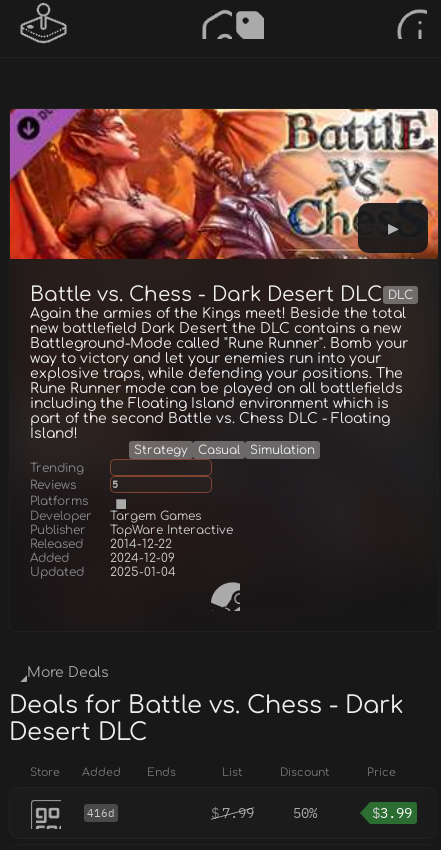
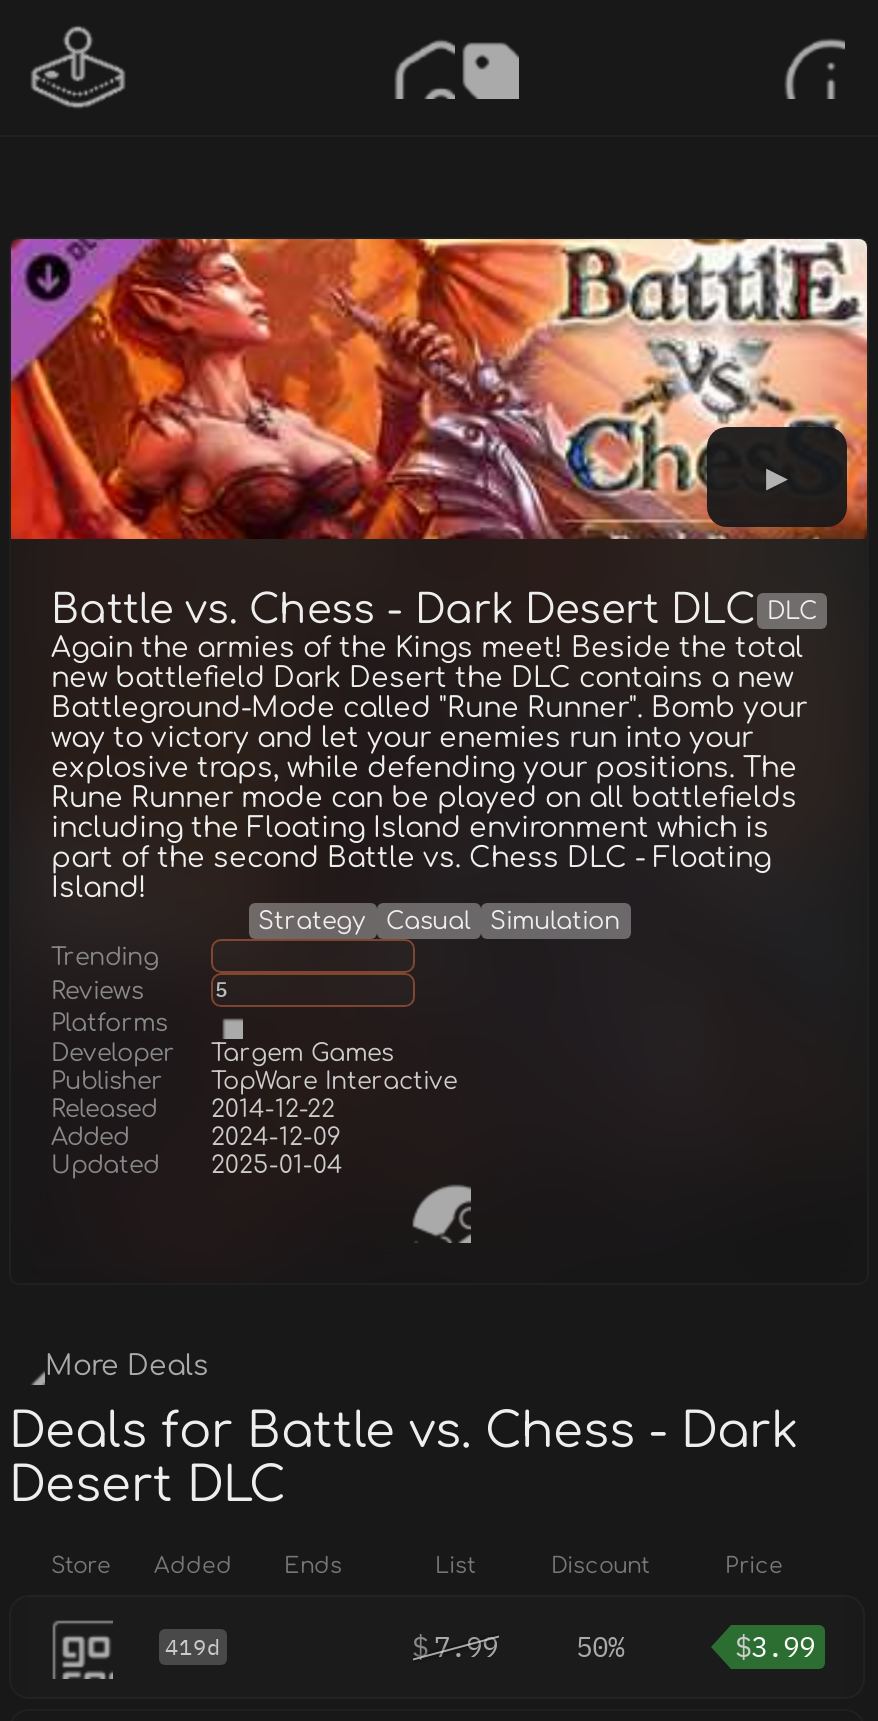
[87,806,115,820] 416d -> [165,1633,221,1661] 419d

